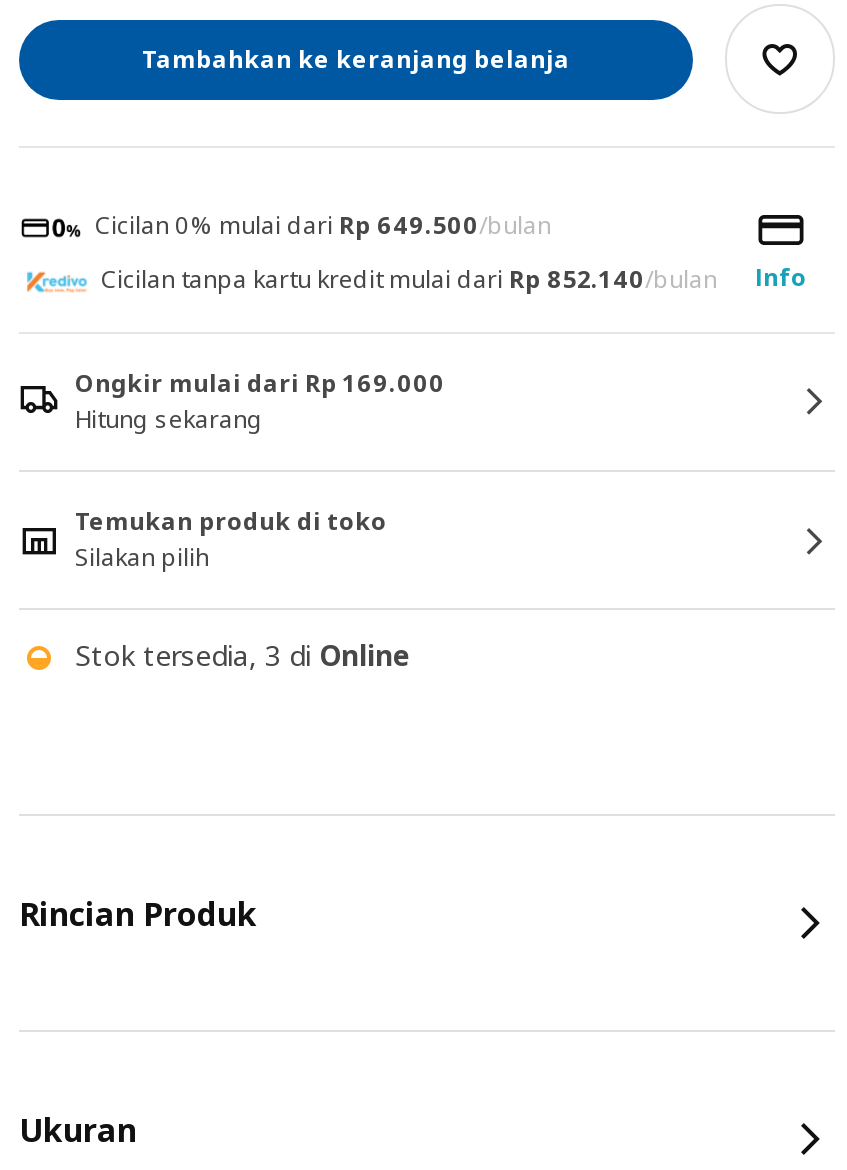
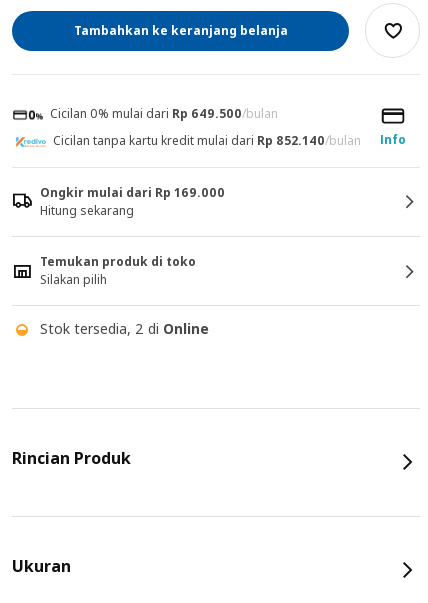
[75,636,411,674] Stok tersedia, 3 di Online -> [40,319,209,338] Stok tersedia, 2 di Online

